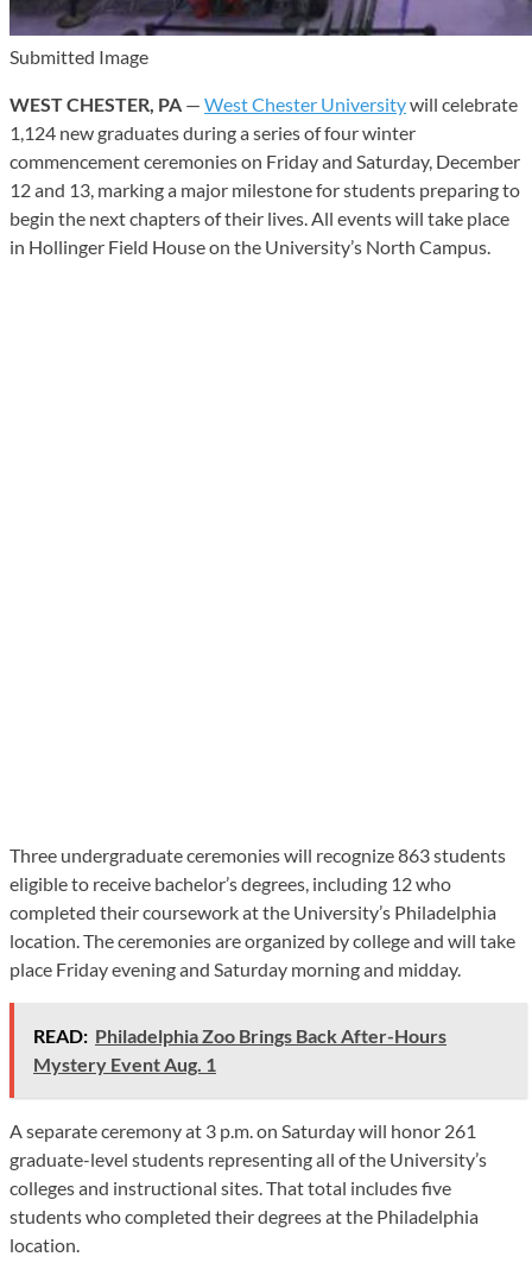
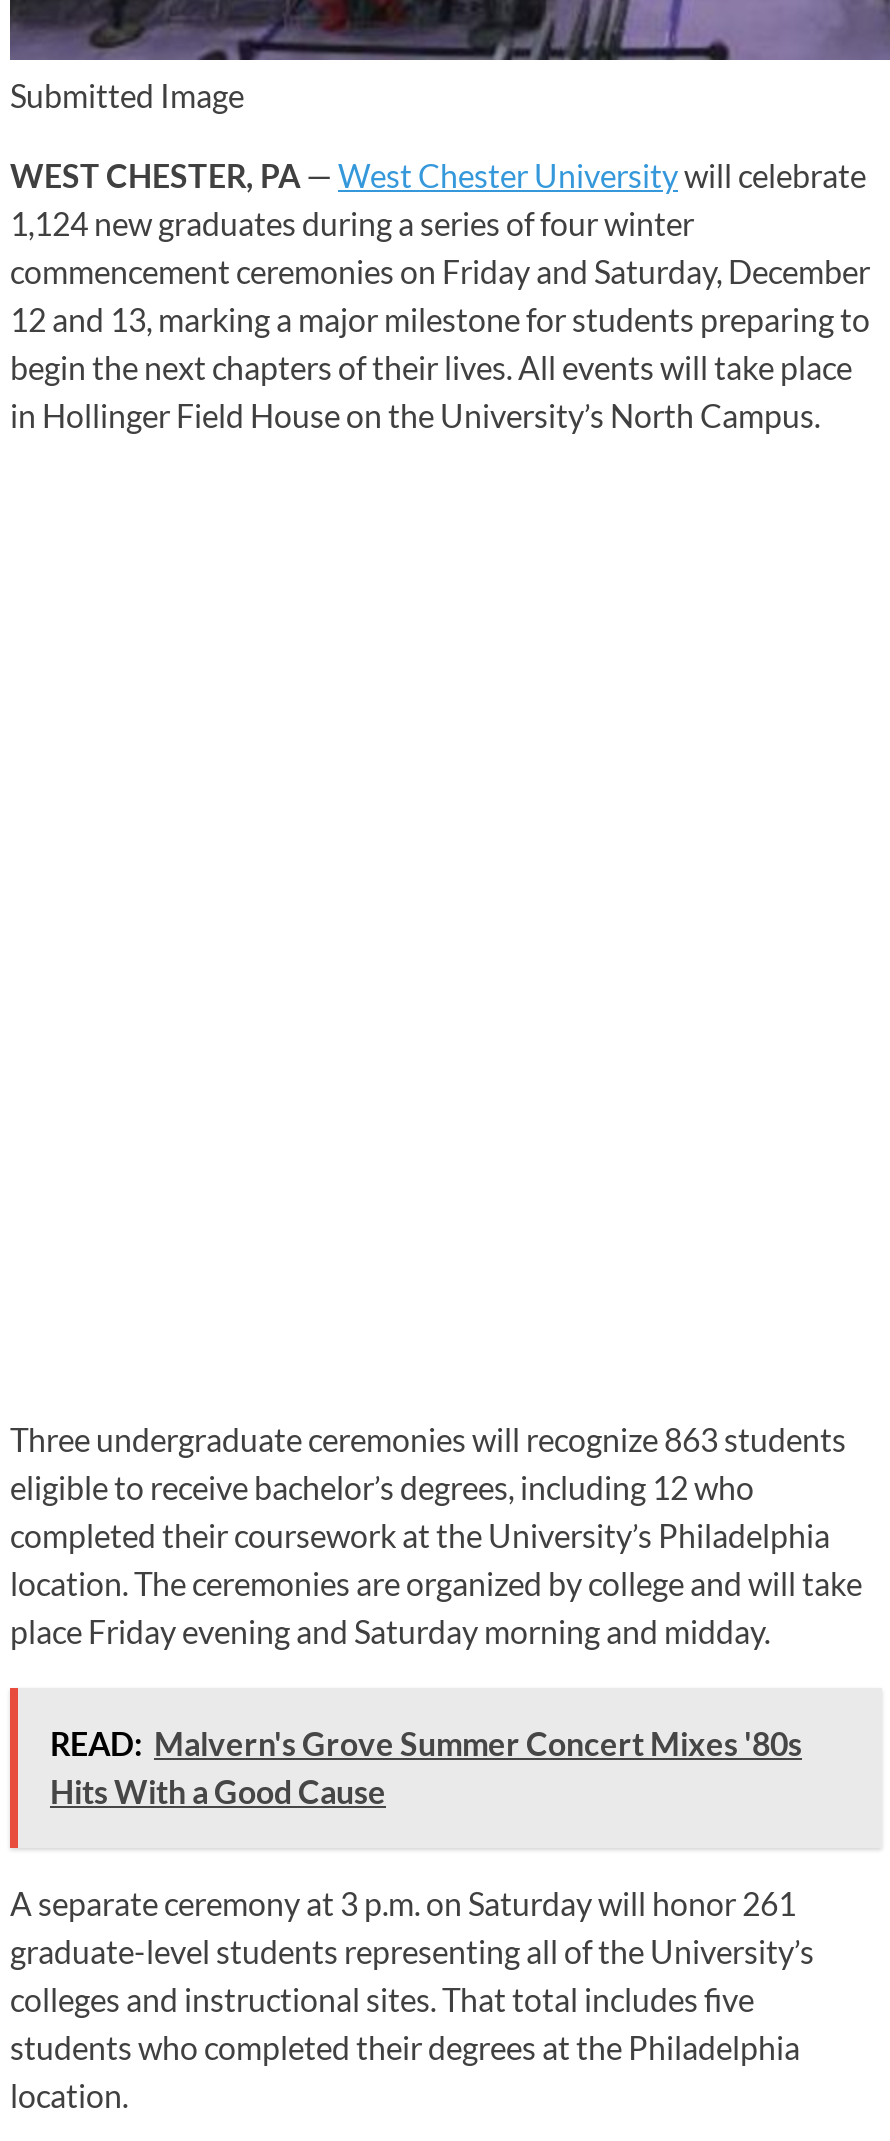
[33,1024,446,1075] READ: Philadelphia Zoo Brings Back After-Hours | Mystery Event Aug. 1 -> [50,1724,802,1810] READ: Malvern's Grove Summer Concert Mixes '80s | Hits With a Good Cause

